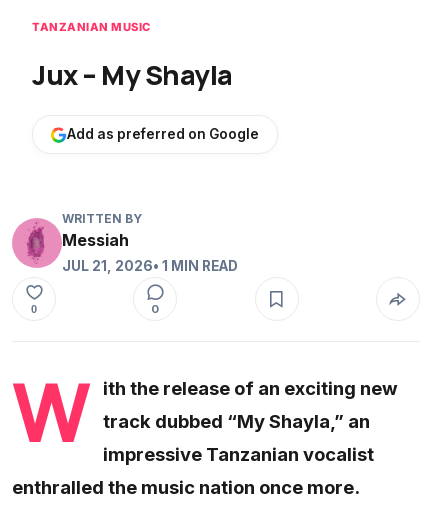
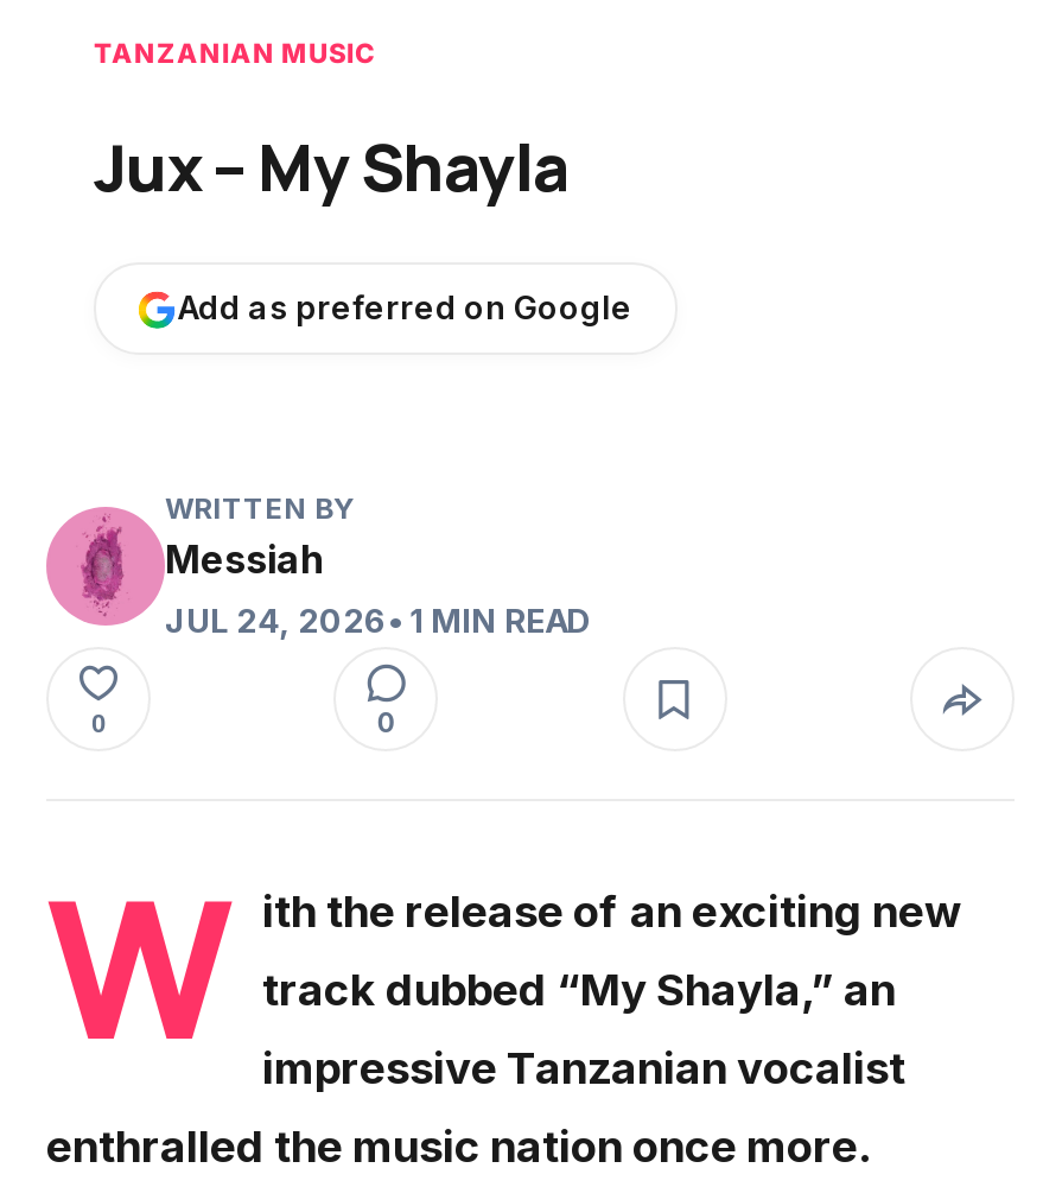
[62,258,238,274] JUL 21, 2026 • 1 MIN READ -> [165,602,590,640] JUL 24, 2026 • 1 MIN READ

